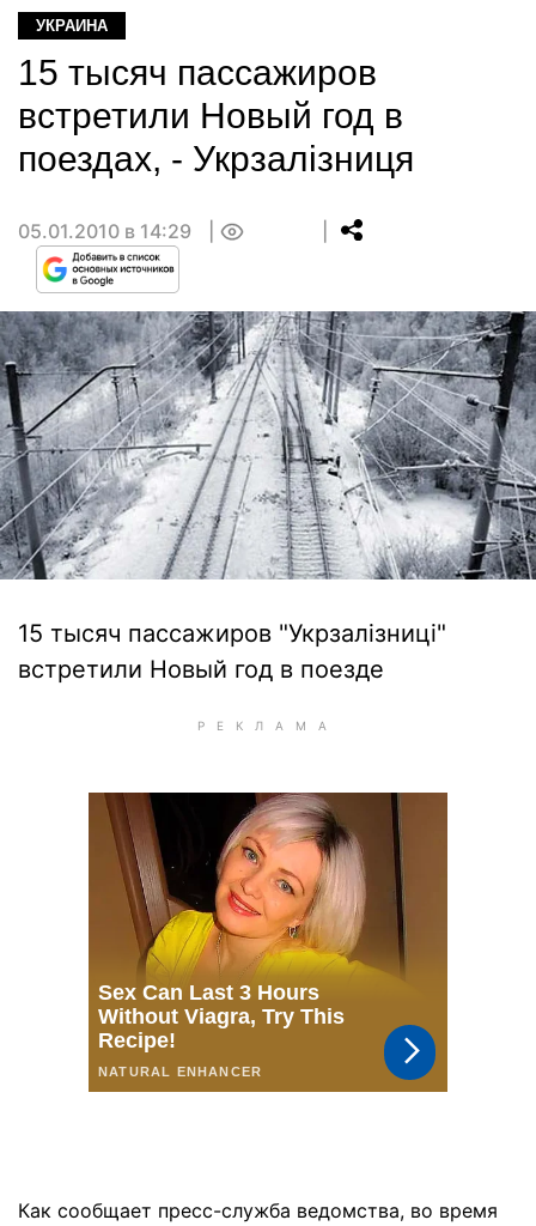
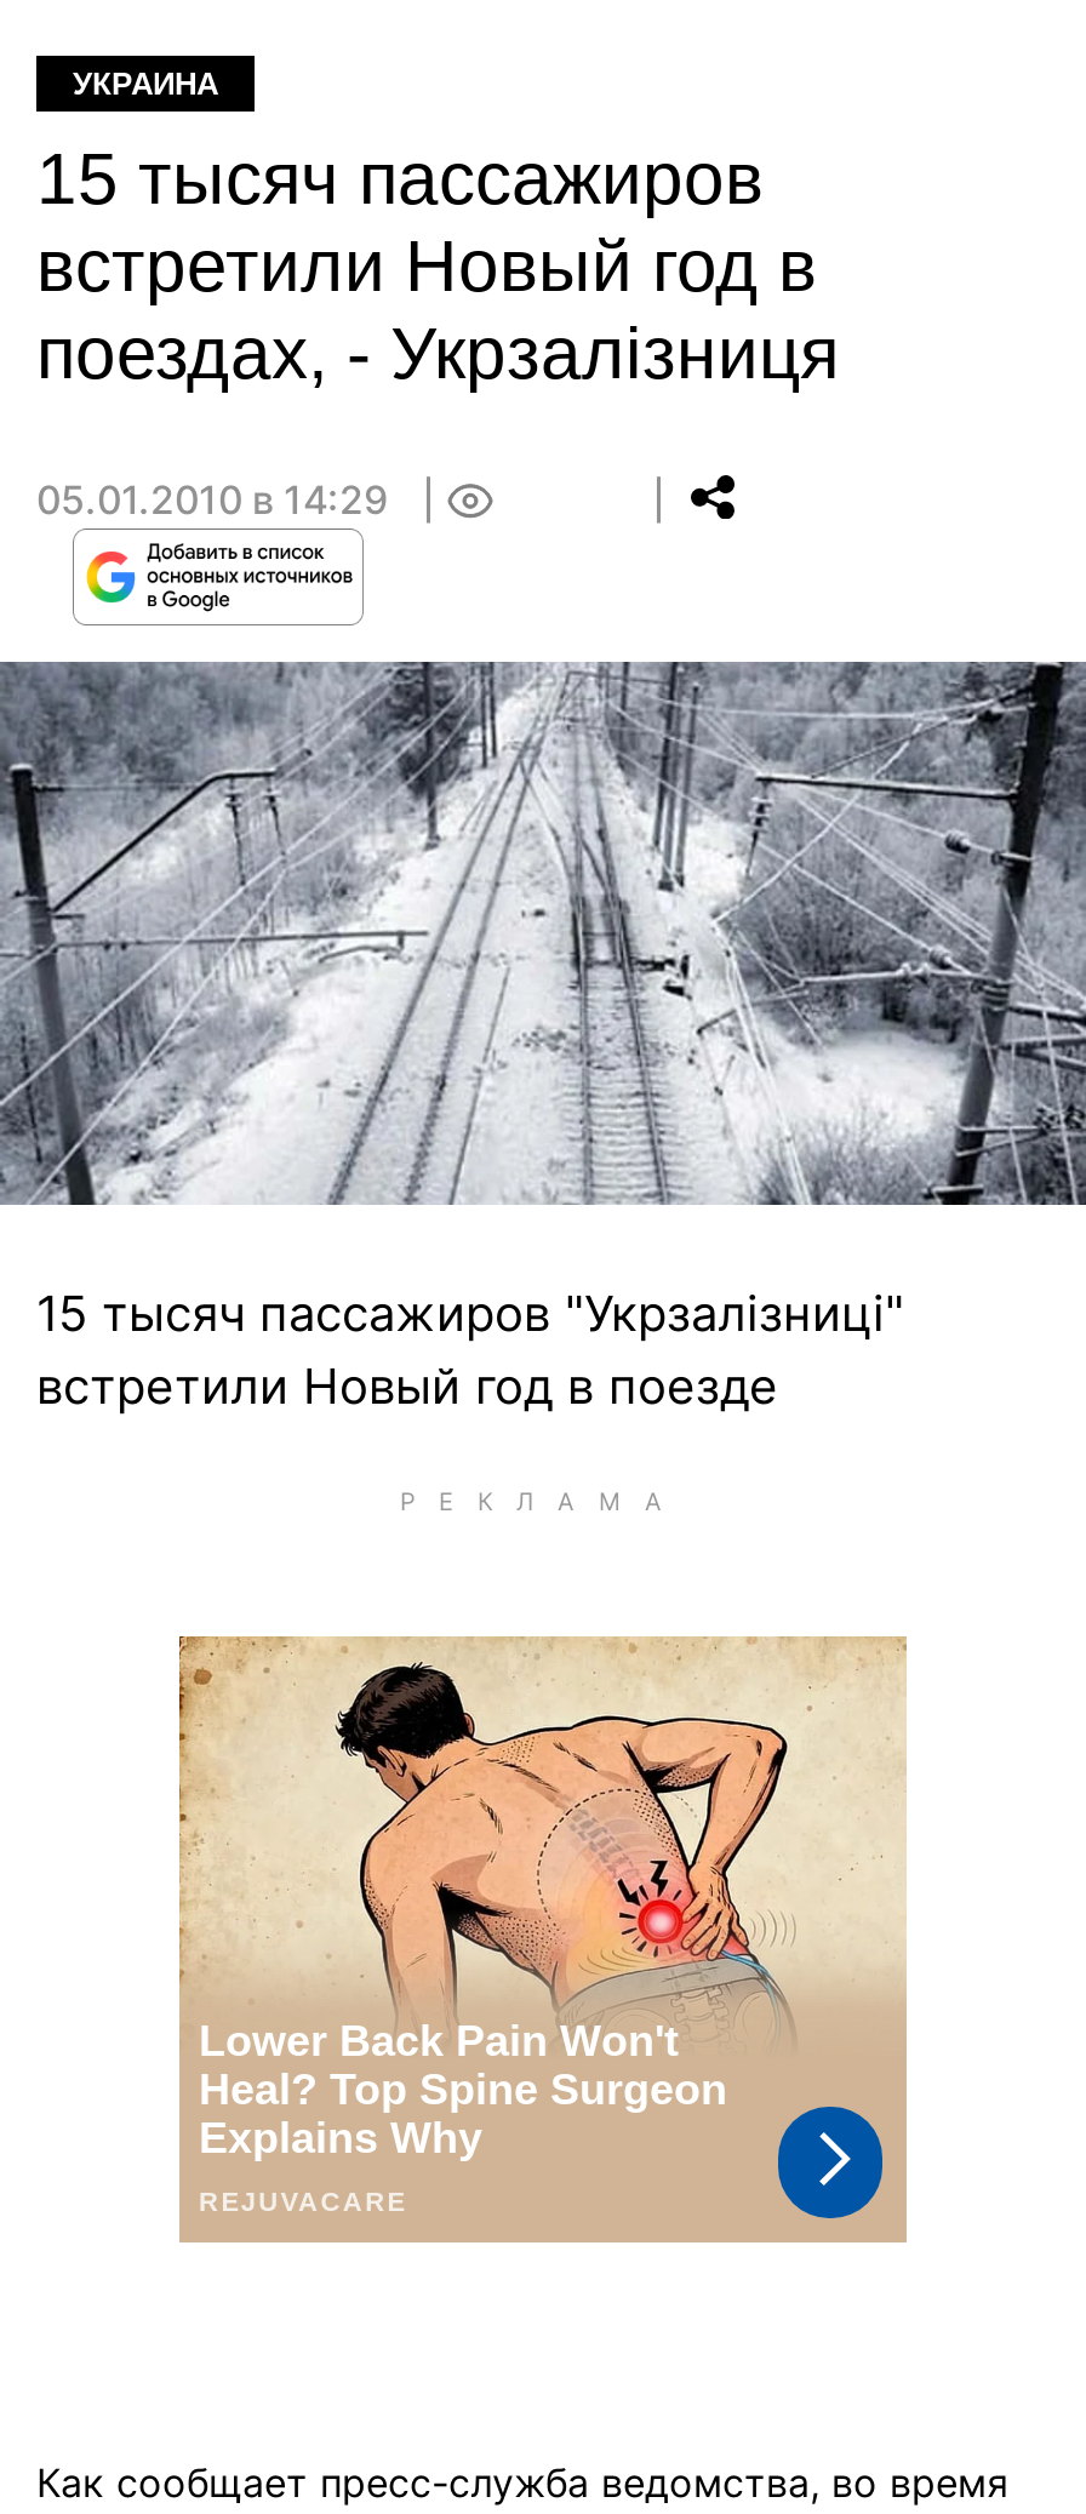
[89,791,447,1092] [image] -> [179,1636,904,2240] [image]

